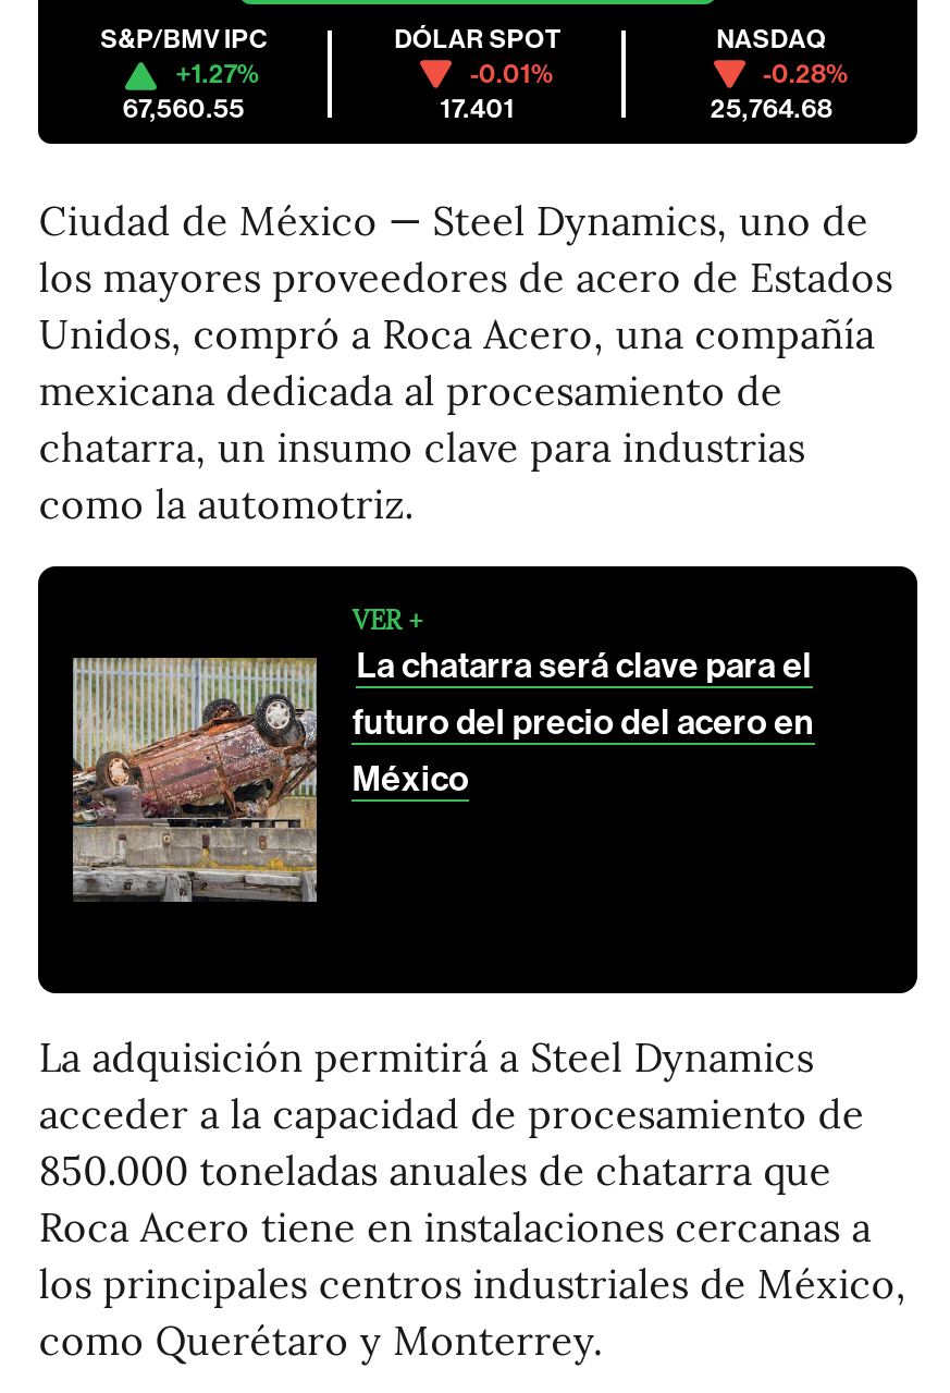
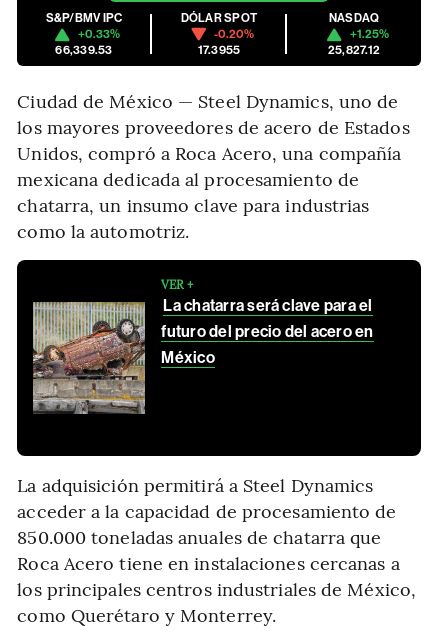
[176,59,259,90] +1.27% -> [78,27,120,41] +0.33%
[470,59,553,90] -0.01% -> [214,27,254,41] -0.20%
[763,59,848,90] -0.28% -> [350,27,389,41] +1.25%
[123,94,245,124] 67,560.55 -> [55,43,112,57] 66,339.53
[440,94,515,124] 17.401 -> [198,43,240,57] 17.3955
[710,94,833,124] 25,764.68 -> [328,43,380,57] 25,827.12

